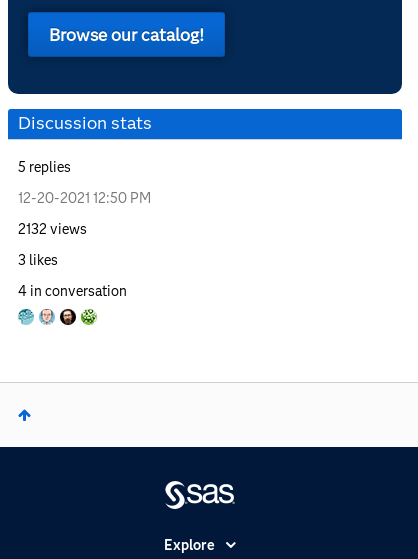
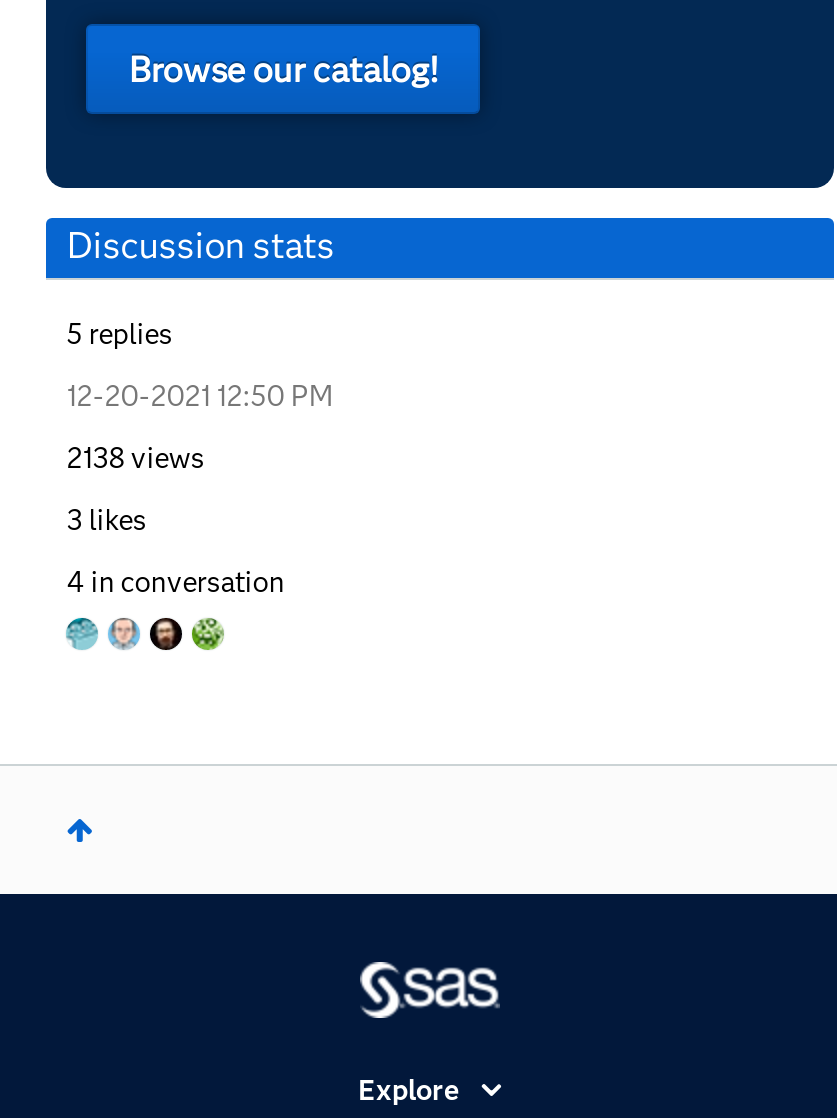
[18,220,87,238] 2132 views -> [67,440,205,476] 2138 views

